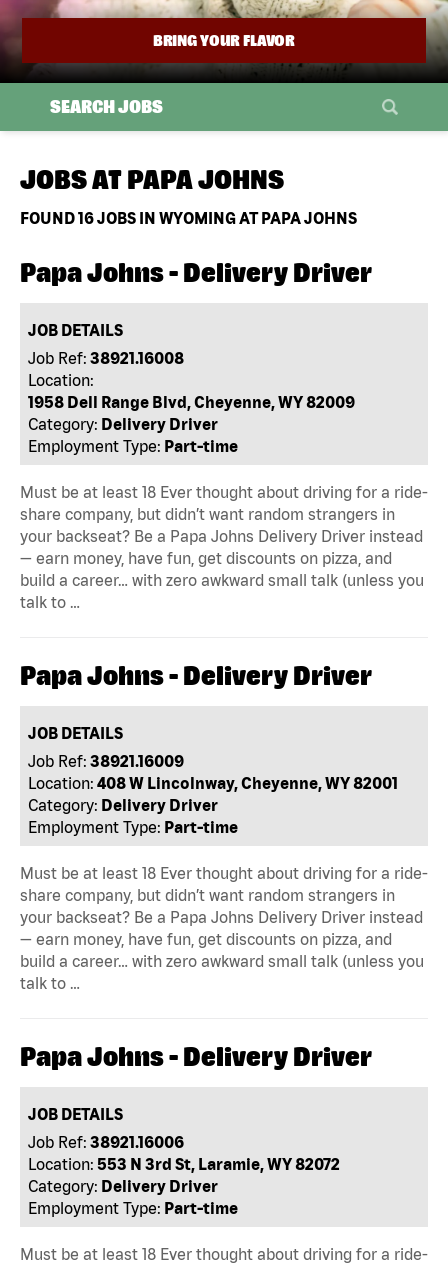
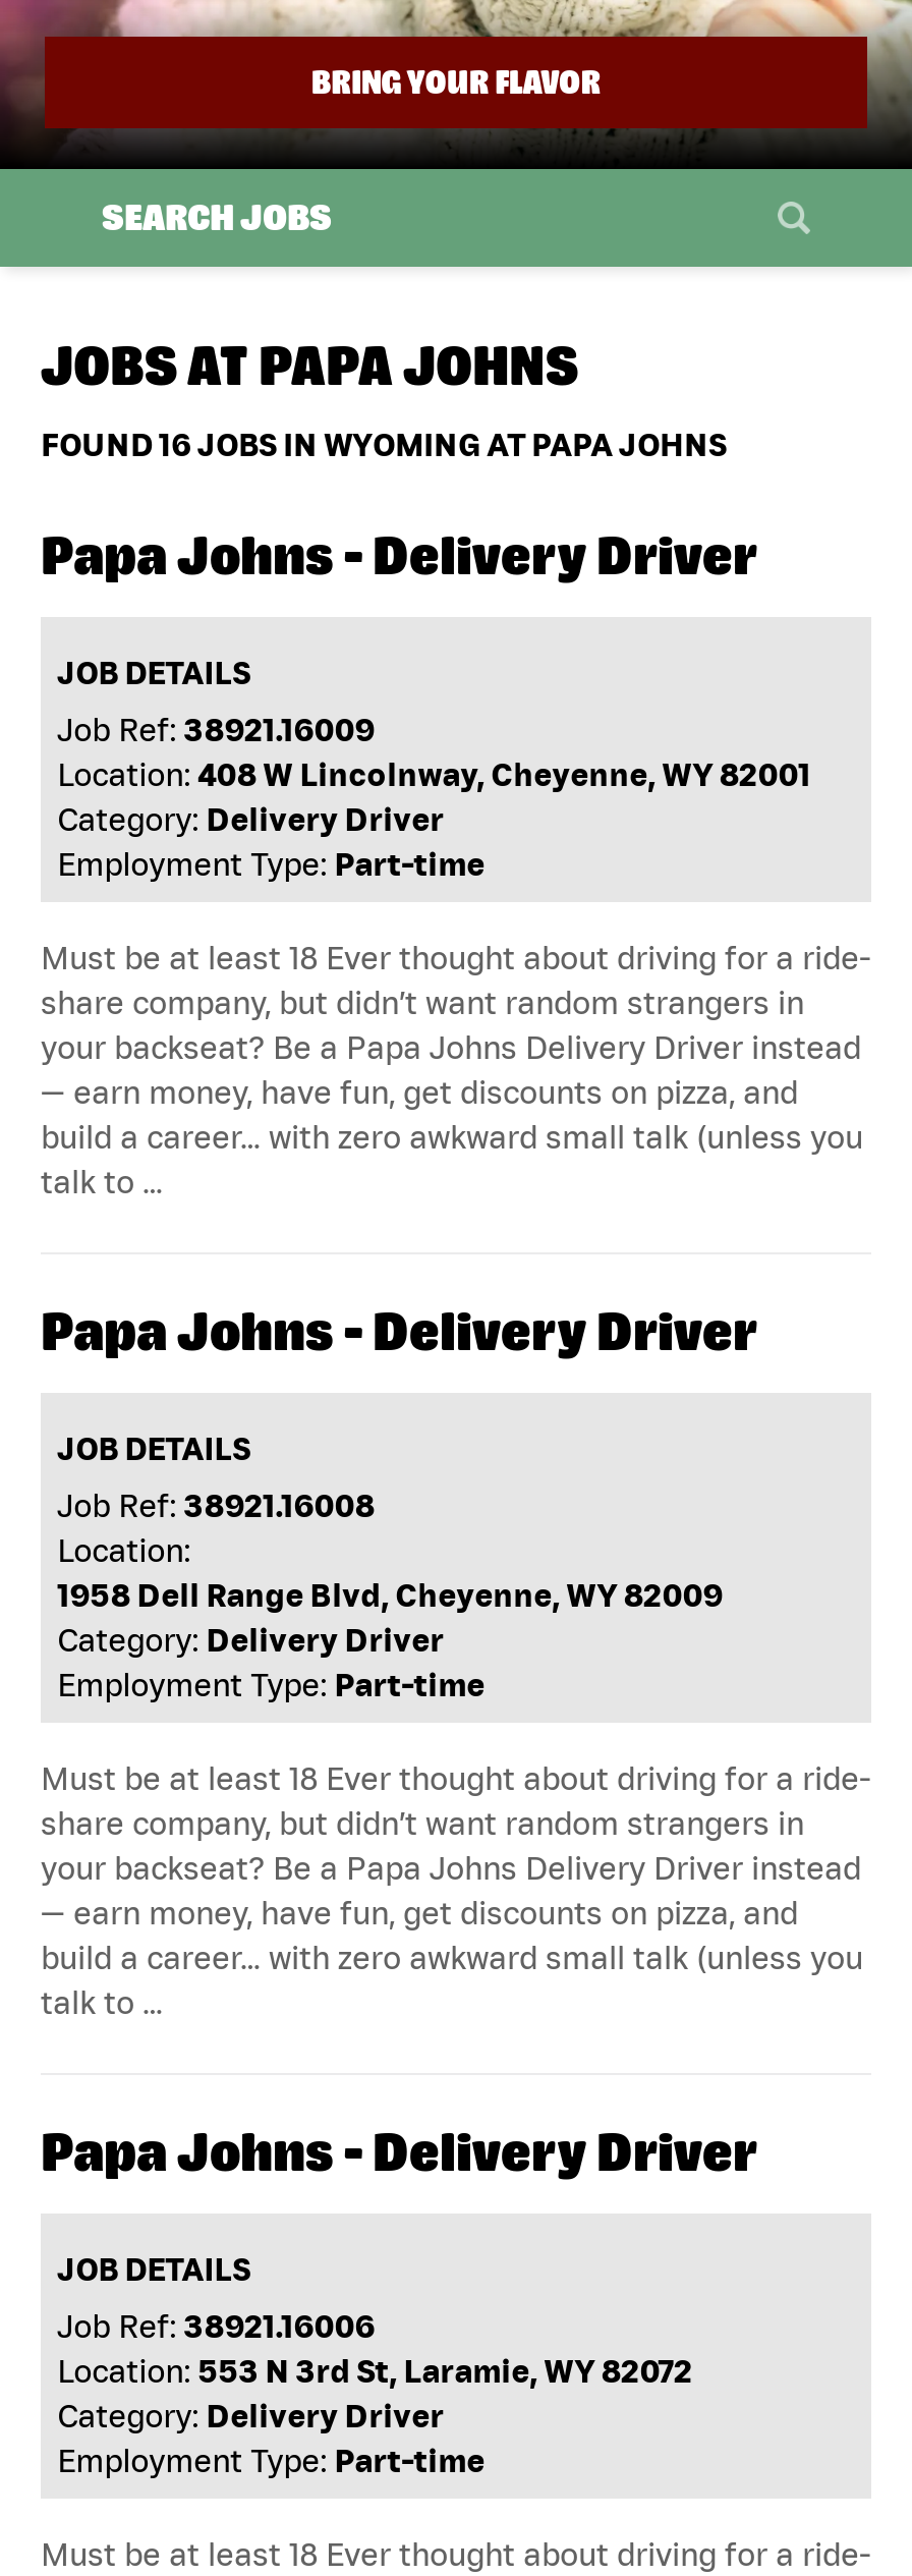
moved [28,349,355,411] -> [57,1486,723,1612]: Job Ref: 38921.16008 | Location: | 1958 Dell Range Blvd, Cheyenne, WY 82009
moved [20,415,428,742] -> [41,799,871,1466]: Category: Delivery Driver | Employment Type: Part-time | Must be at least 18 Ever thought about driving for a ride- | ... | Papa Johns - Delivery Driver | JOB DETAILS
moved [28,752,398,792] -> [57,710,811,791]: Job Ref: 38921.16009 | Location: 408 W Lincolnway, Cheyenne, WY 82001

